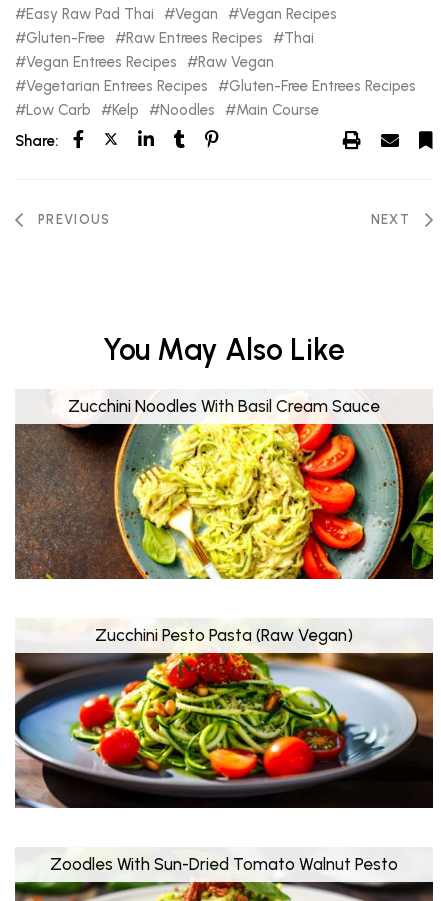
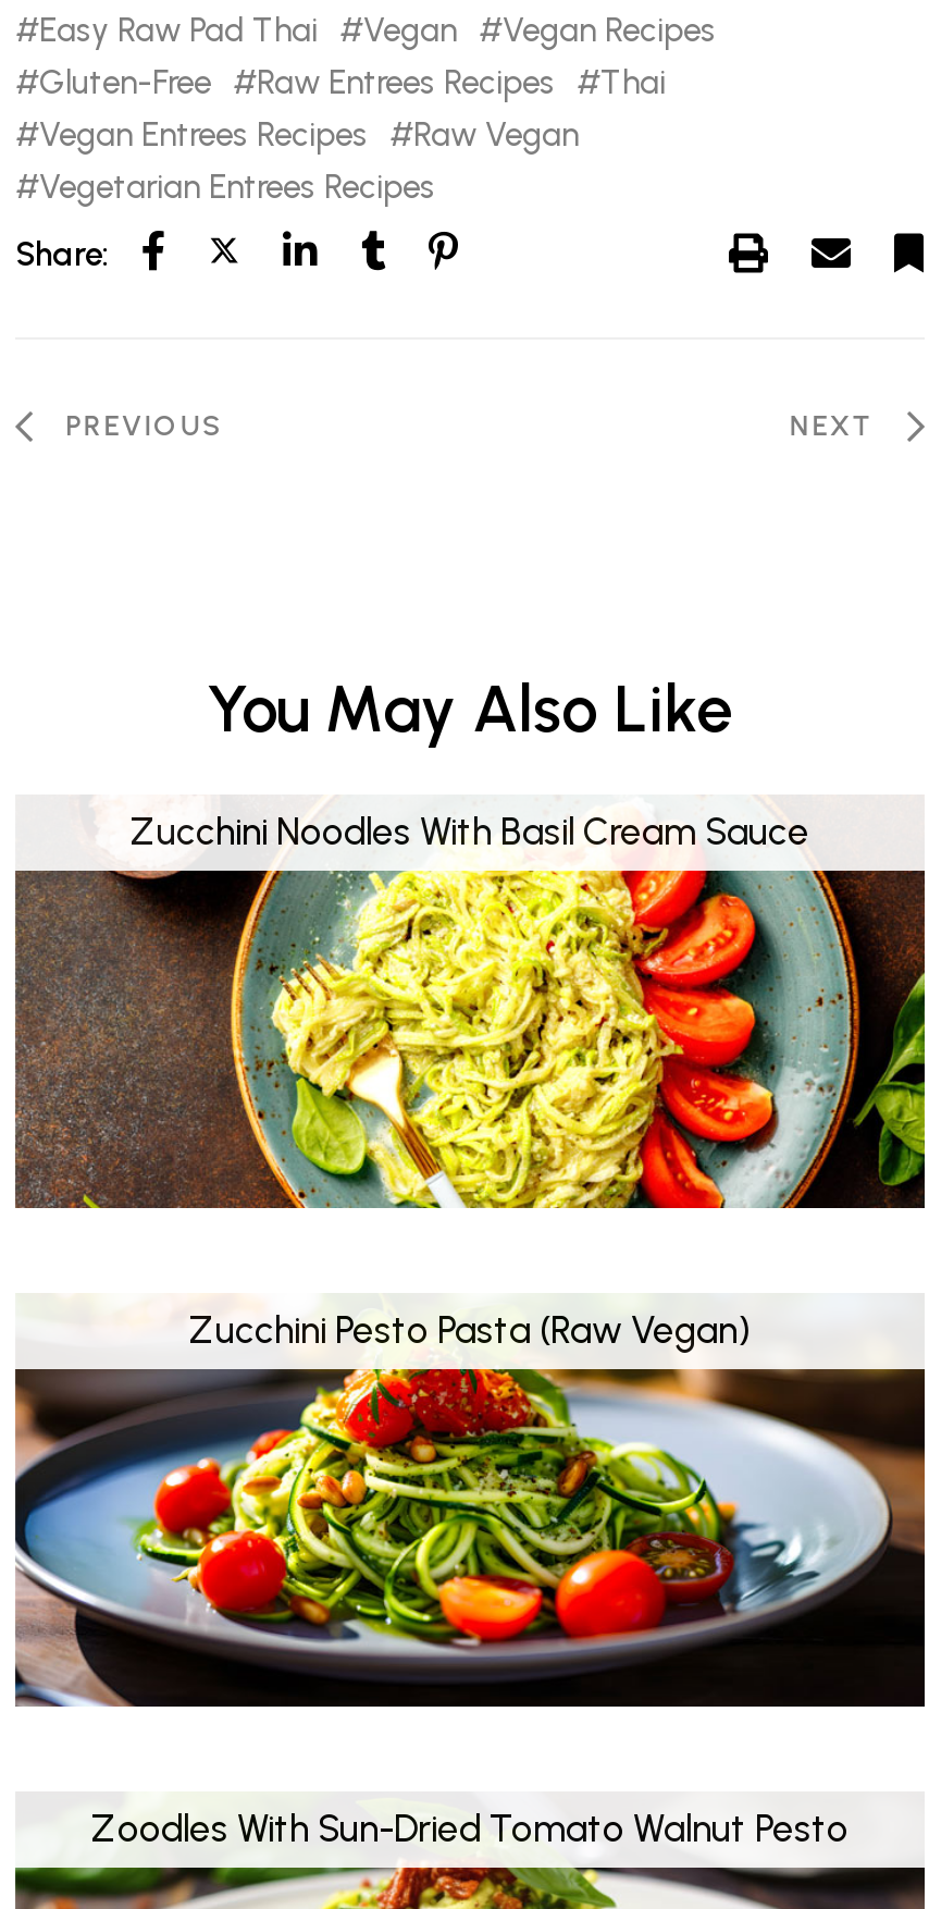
[26,77,416,119] Gluten-Free Entrees Recipes | Low Carb | Kelp | Noodles | Main Course -> none

